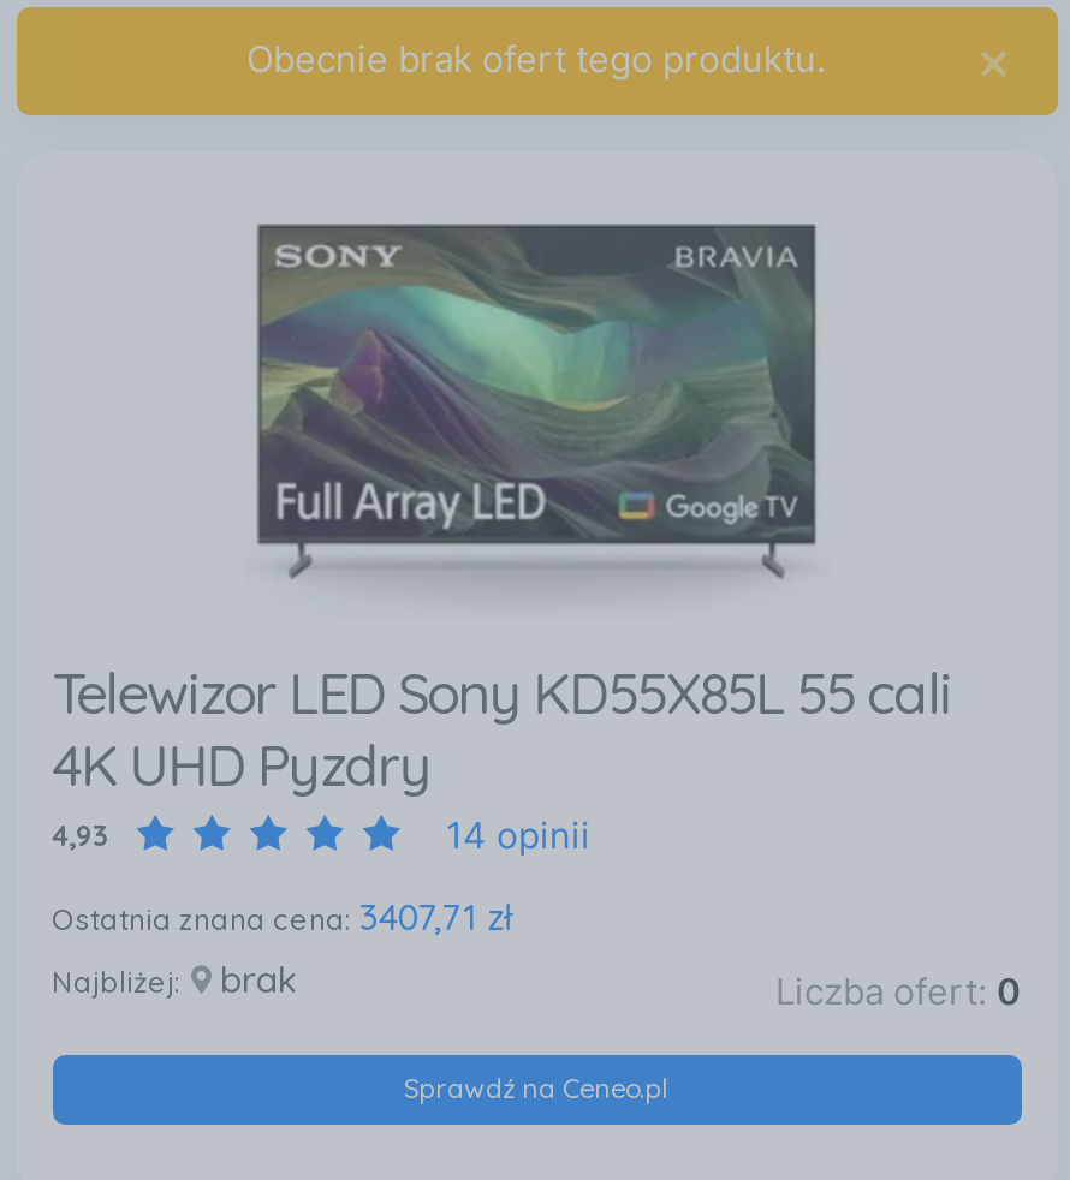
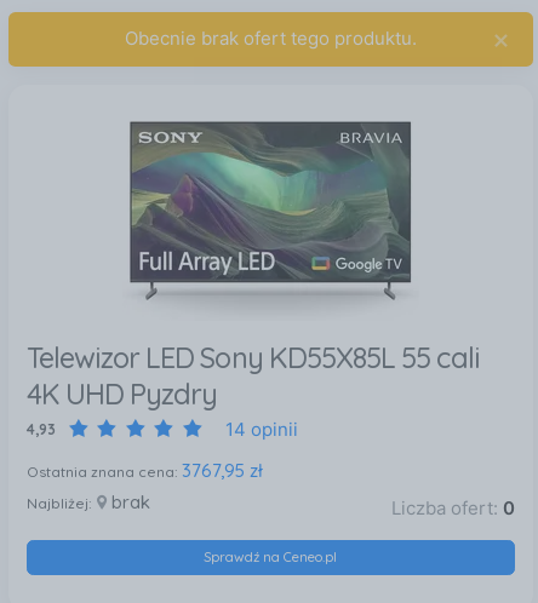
[52,893,513,938] Ostatnia znana cena: 3407,71 zł -> [26,458,262,481] Ostatnia znana cena: 3767,95 zł

